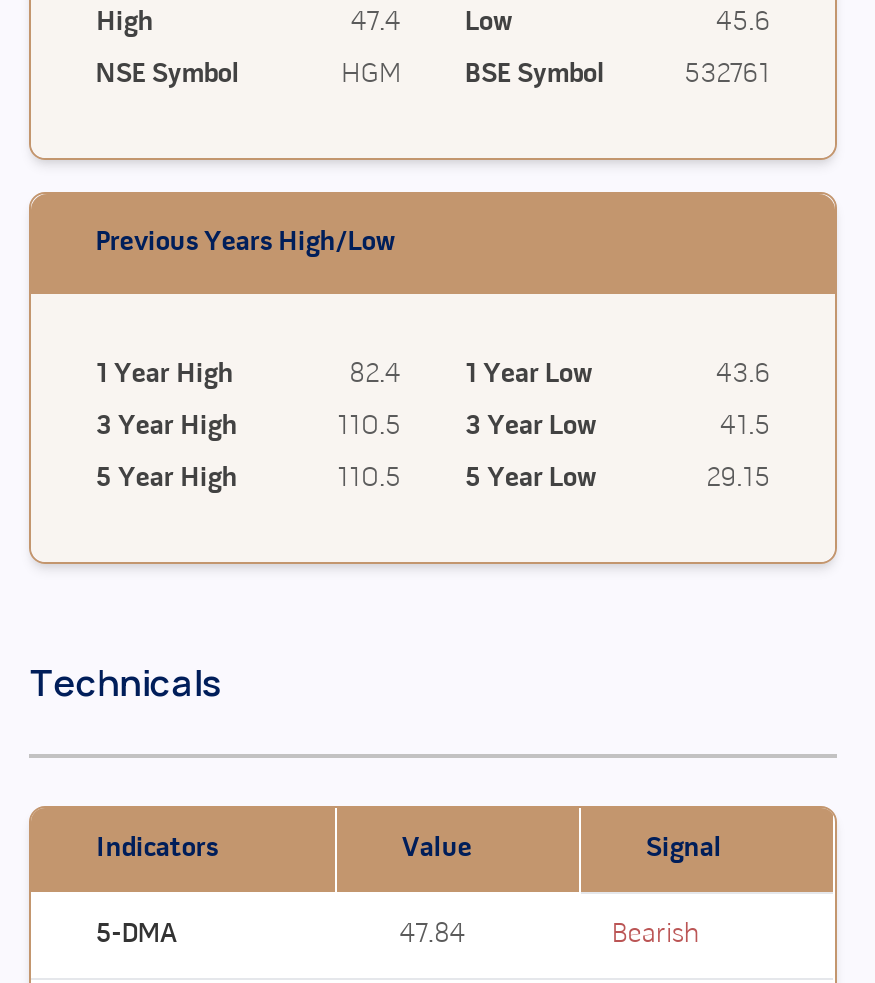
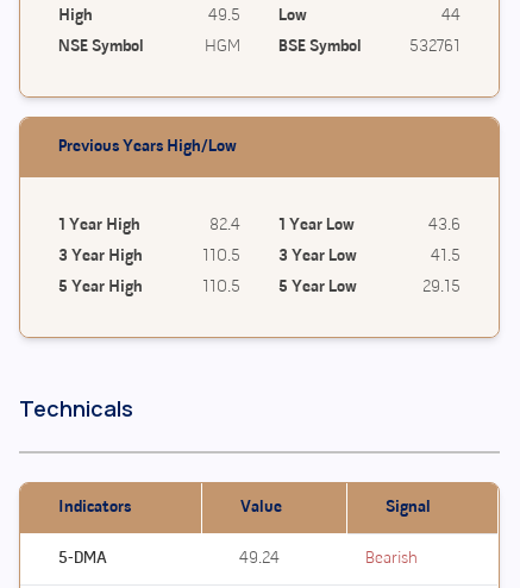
[351,10,401,36] 47.4 -> [208,9,240,24] 49.5
[716,10,770,36] 45.6 -> [441,9,460,24] 44
[400,922,466,948] 47.84 -> [240,551,280,567] 49.24

